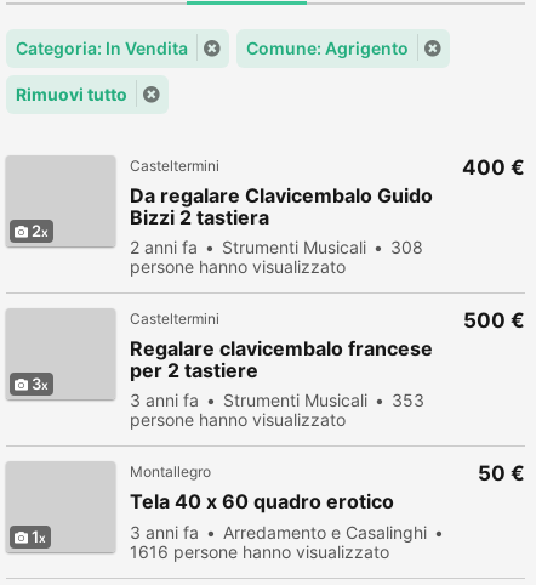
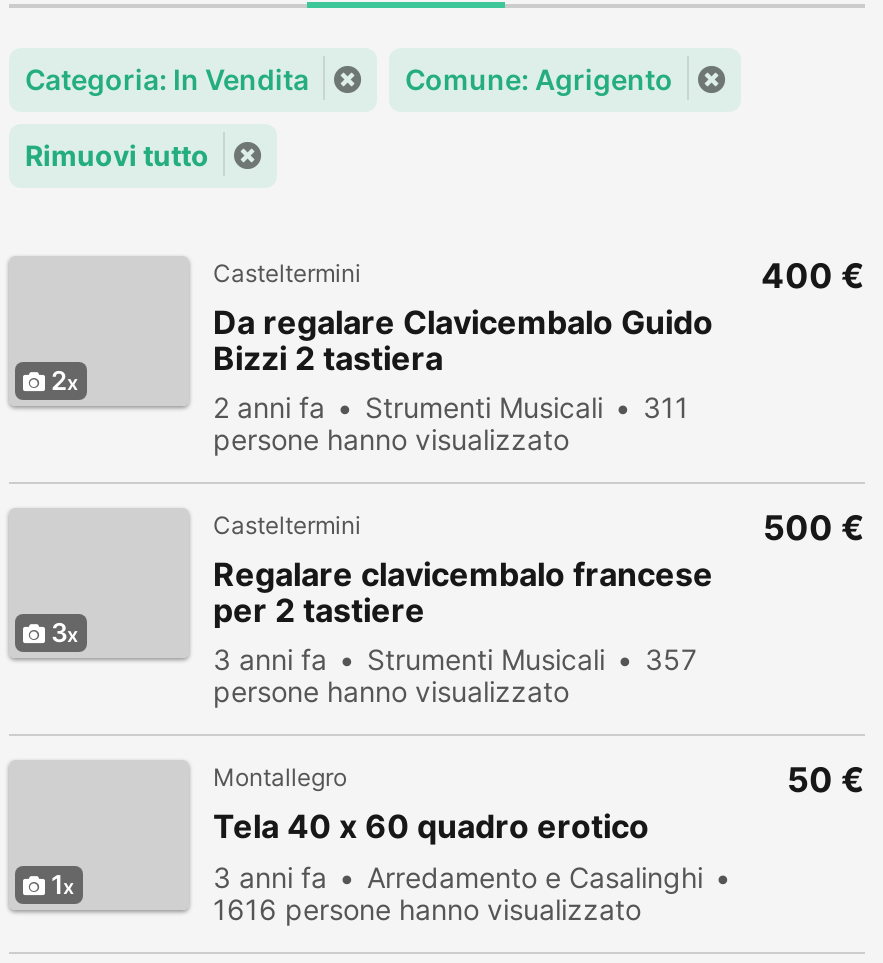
[130,237,423,257] 2 anni fa Strumenti Musicali 308 -> [213,390,689,424] 2 anni fa Strumenti Musicali 311
[130,390,424,410] 3 anni fa Strumenti Musicali 353 -> [213,642,697,676] 3 anni fa Strumenti Musicali 357

